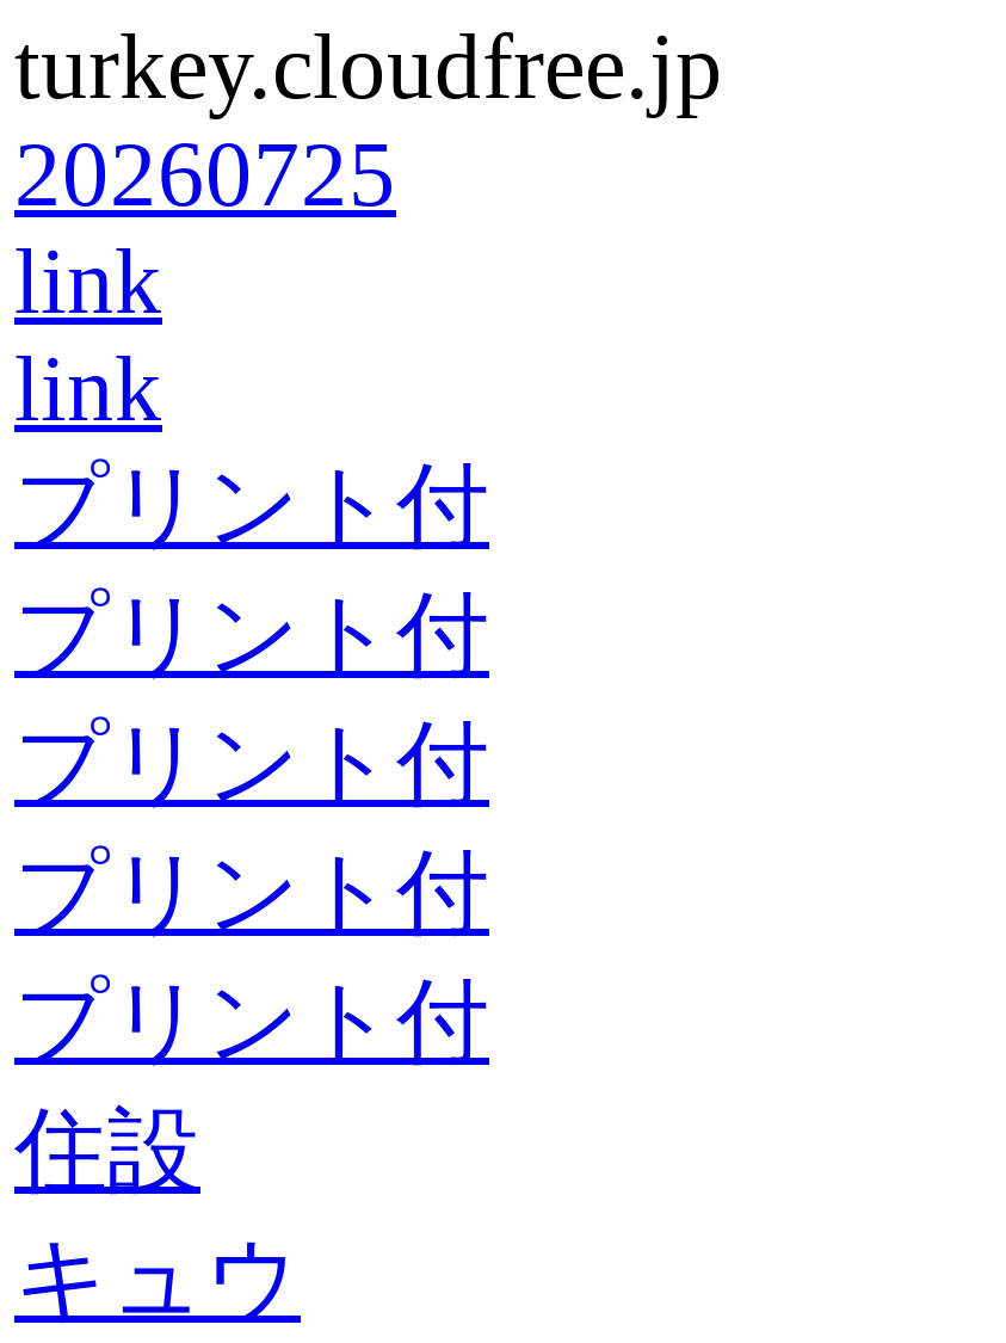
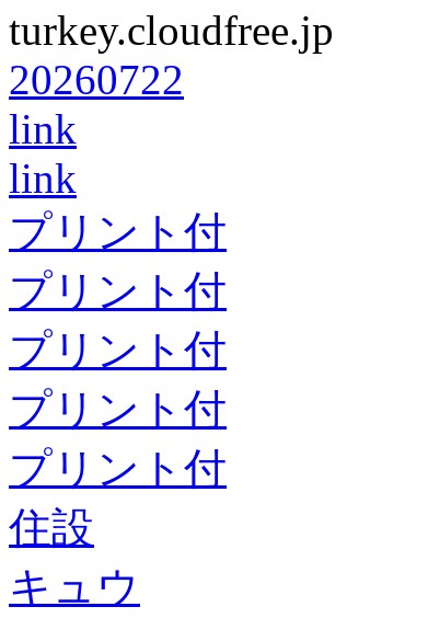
[14,122,396,224] 20260725 -> [9,56,184,103] 20260722

